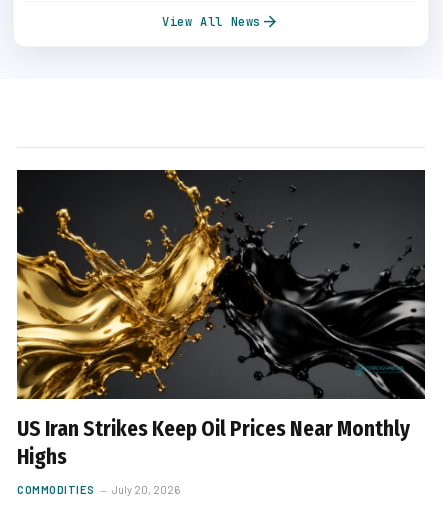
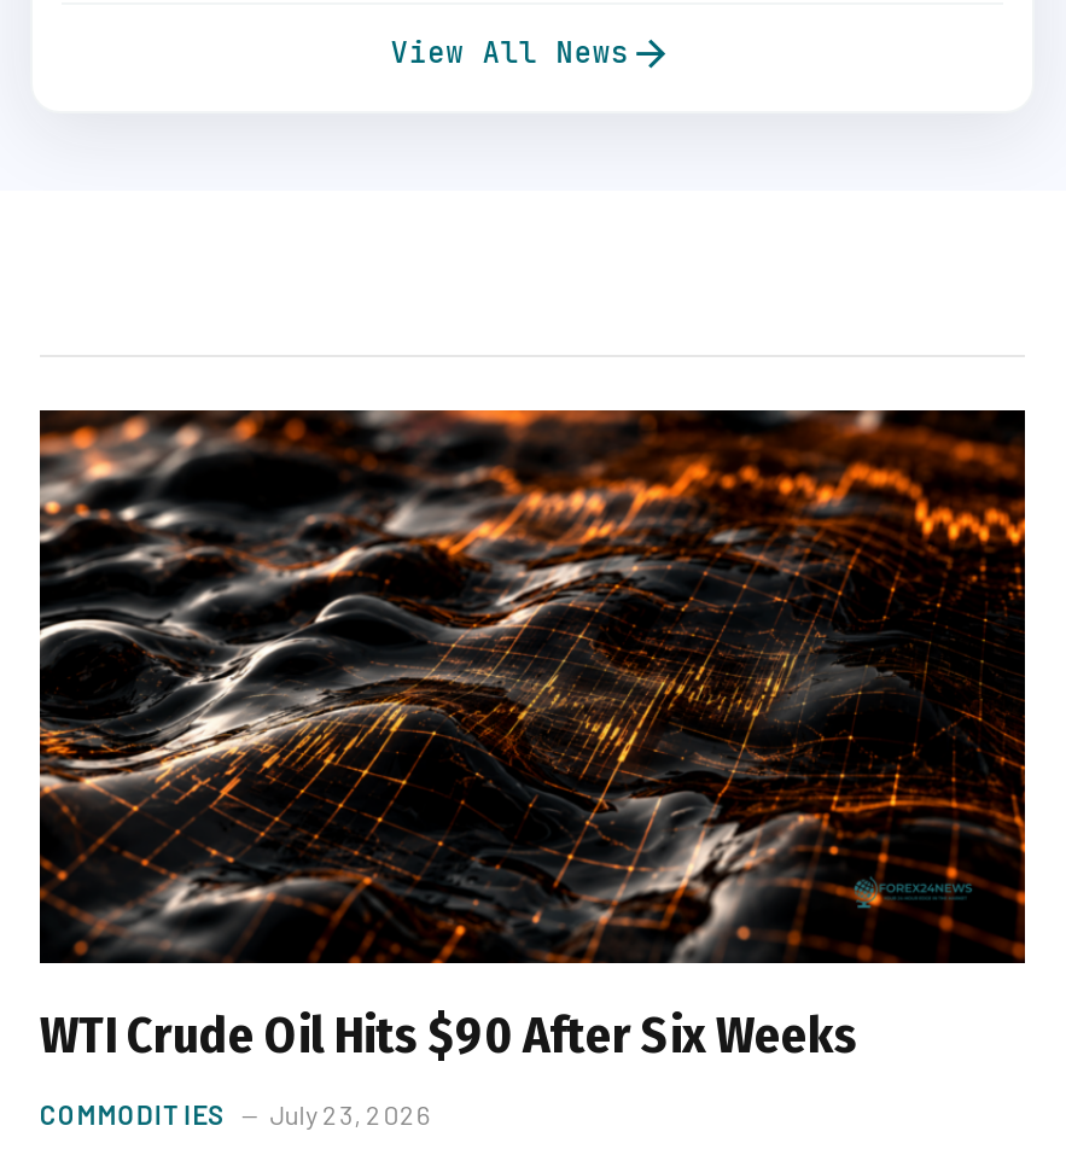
[16,169,426,470] [image] | US Iran Strikes Keep Oil Prices Near Monthly | Highs -> [37,408,1027,1068] [image] | WTI Crude Oil Hits $90 After Six Weeks
[17,483,180,496] COMMODITIES July 20, 2026 -> [40,1099,431,1130] COMMODITIES July 23, 2026

